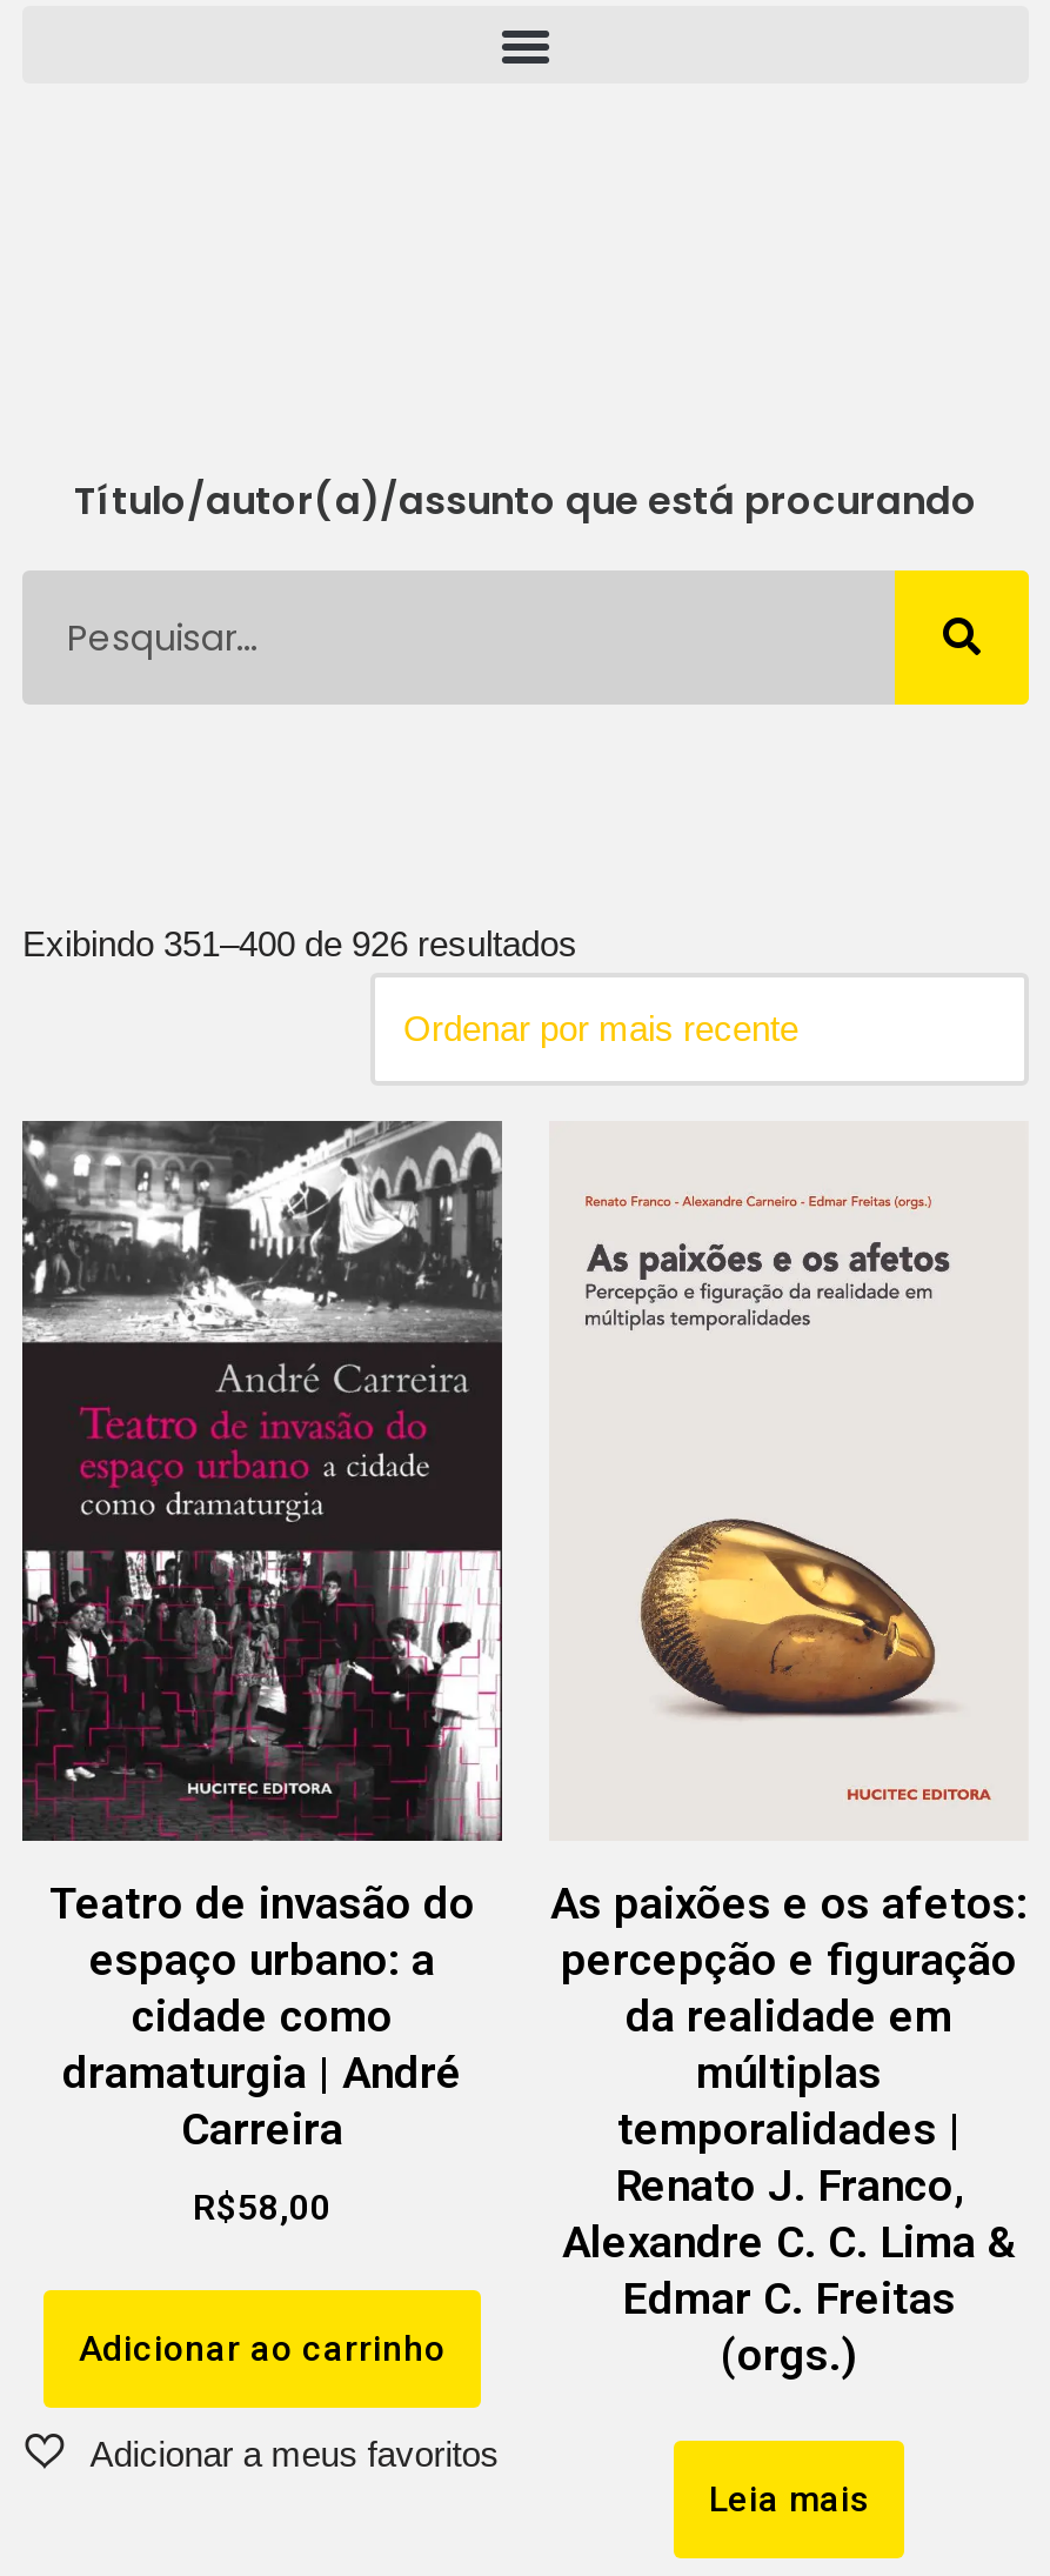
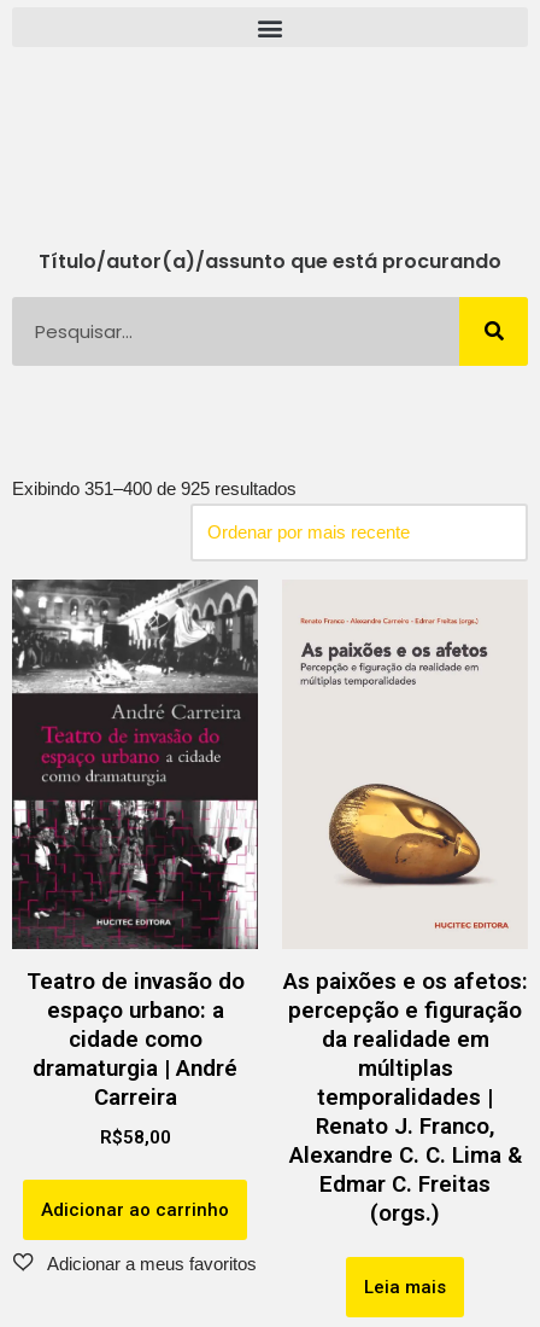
[22,923,577,963] Exibindo 351–400 de 926 resultados -> [12,478,297,499] Exibindo 351–400 de 925 resultados

